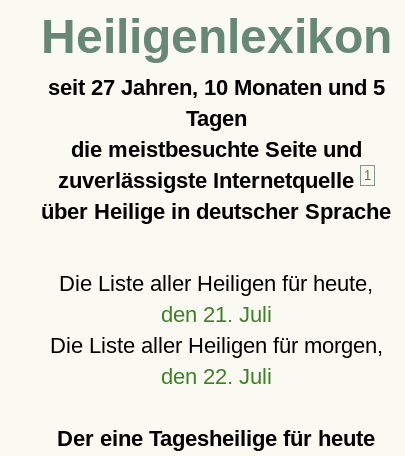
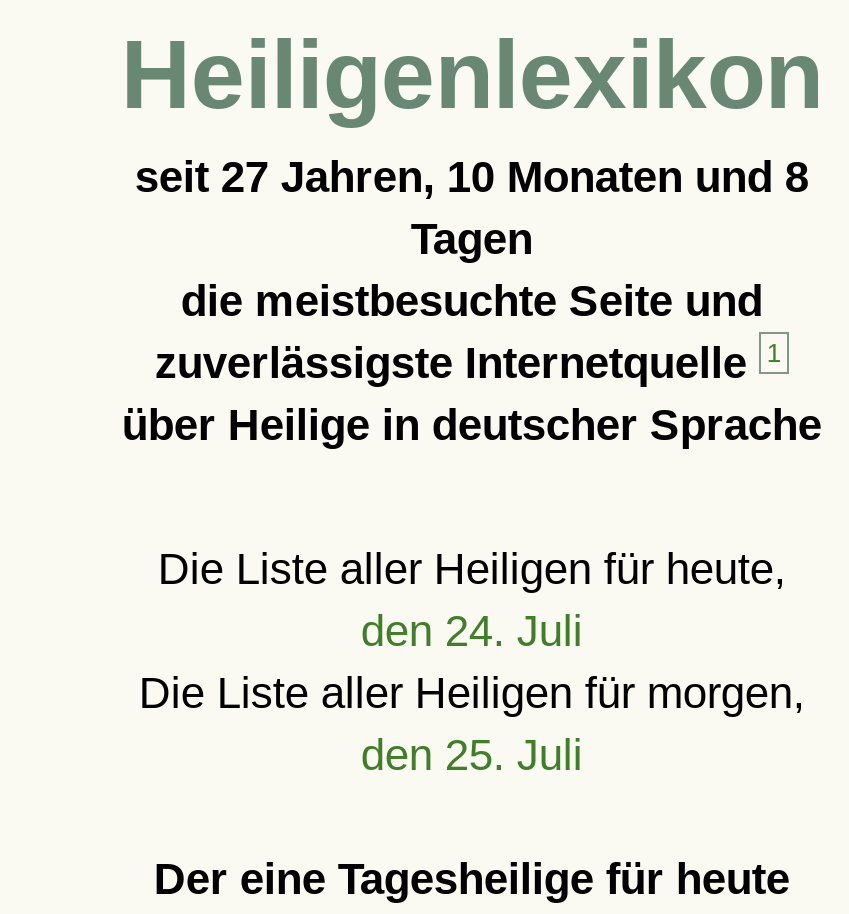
[48,75,385,100] seit 27 Jahren, 10 Monaten und 5 -> [135,152,809,202] seit 27 Jahren, 10 Monaten und 8
[161,302,272,327] den 21. Juli -> [361,606,583,656] den 24. Juli
[161,364,272,389] den 22. Juli -> [361,730,583,780] den 25. Juli

